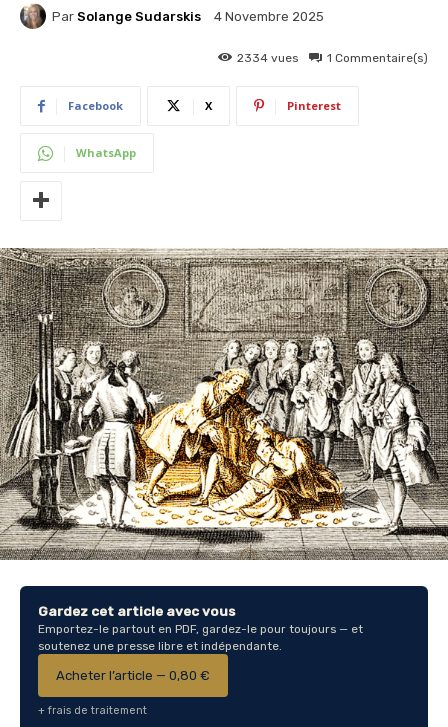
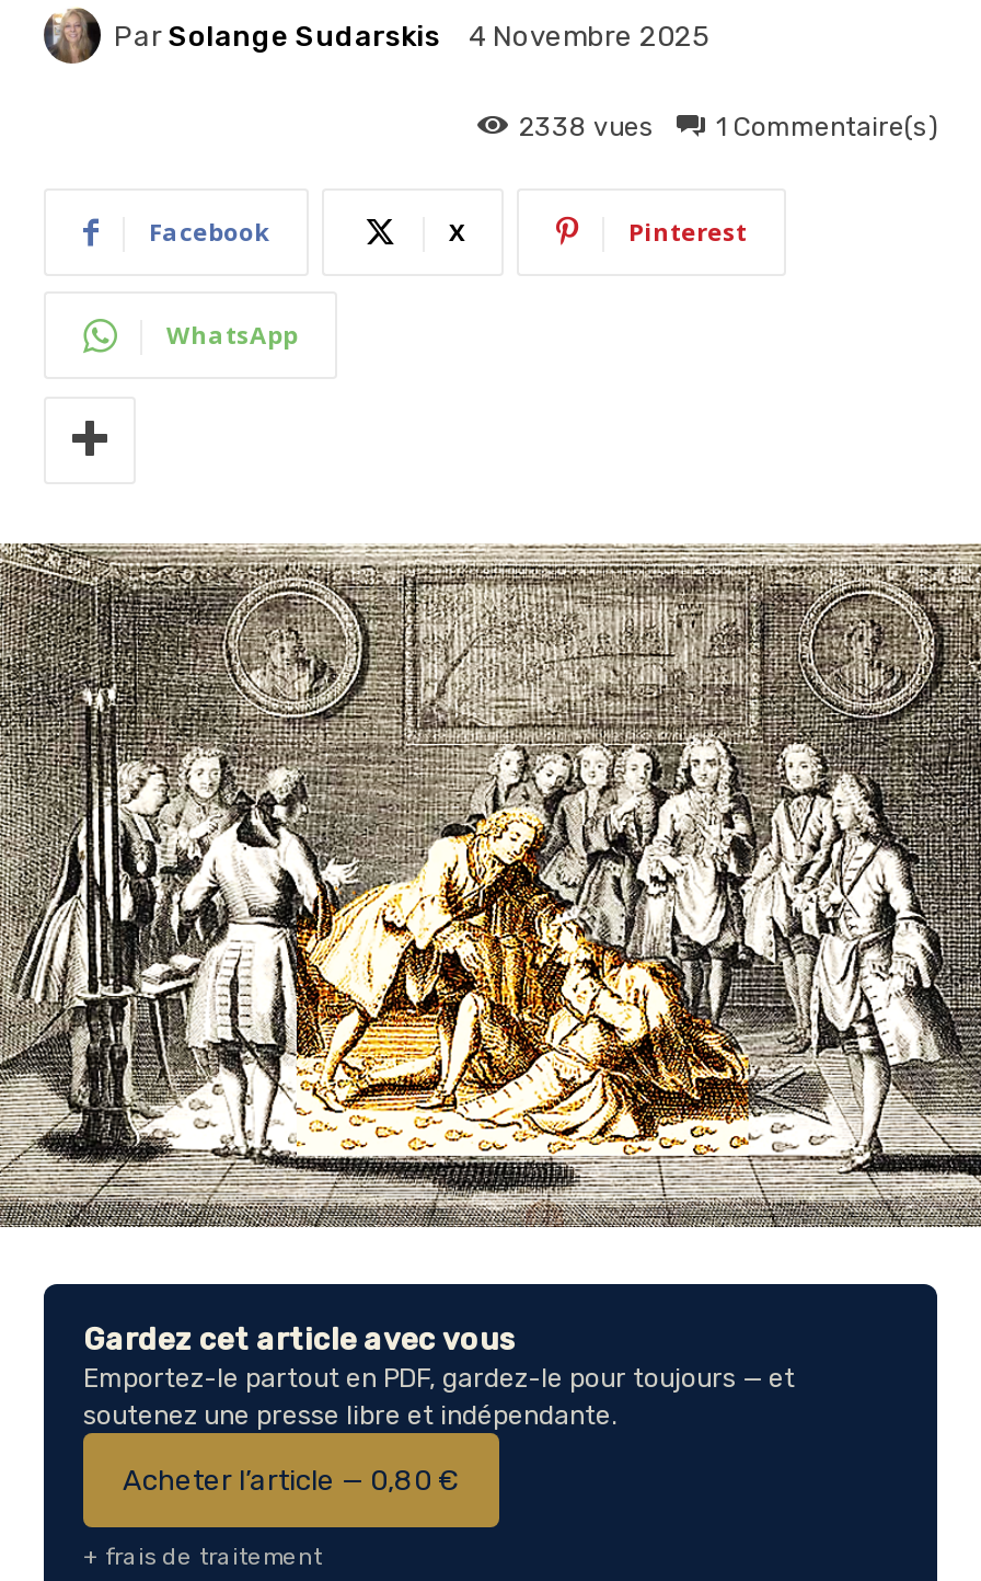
[237,51,299,65] 2334 vues -> [519,112,655,143] 2338 vues

